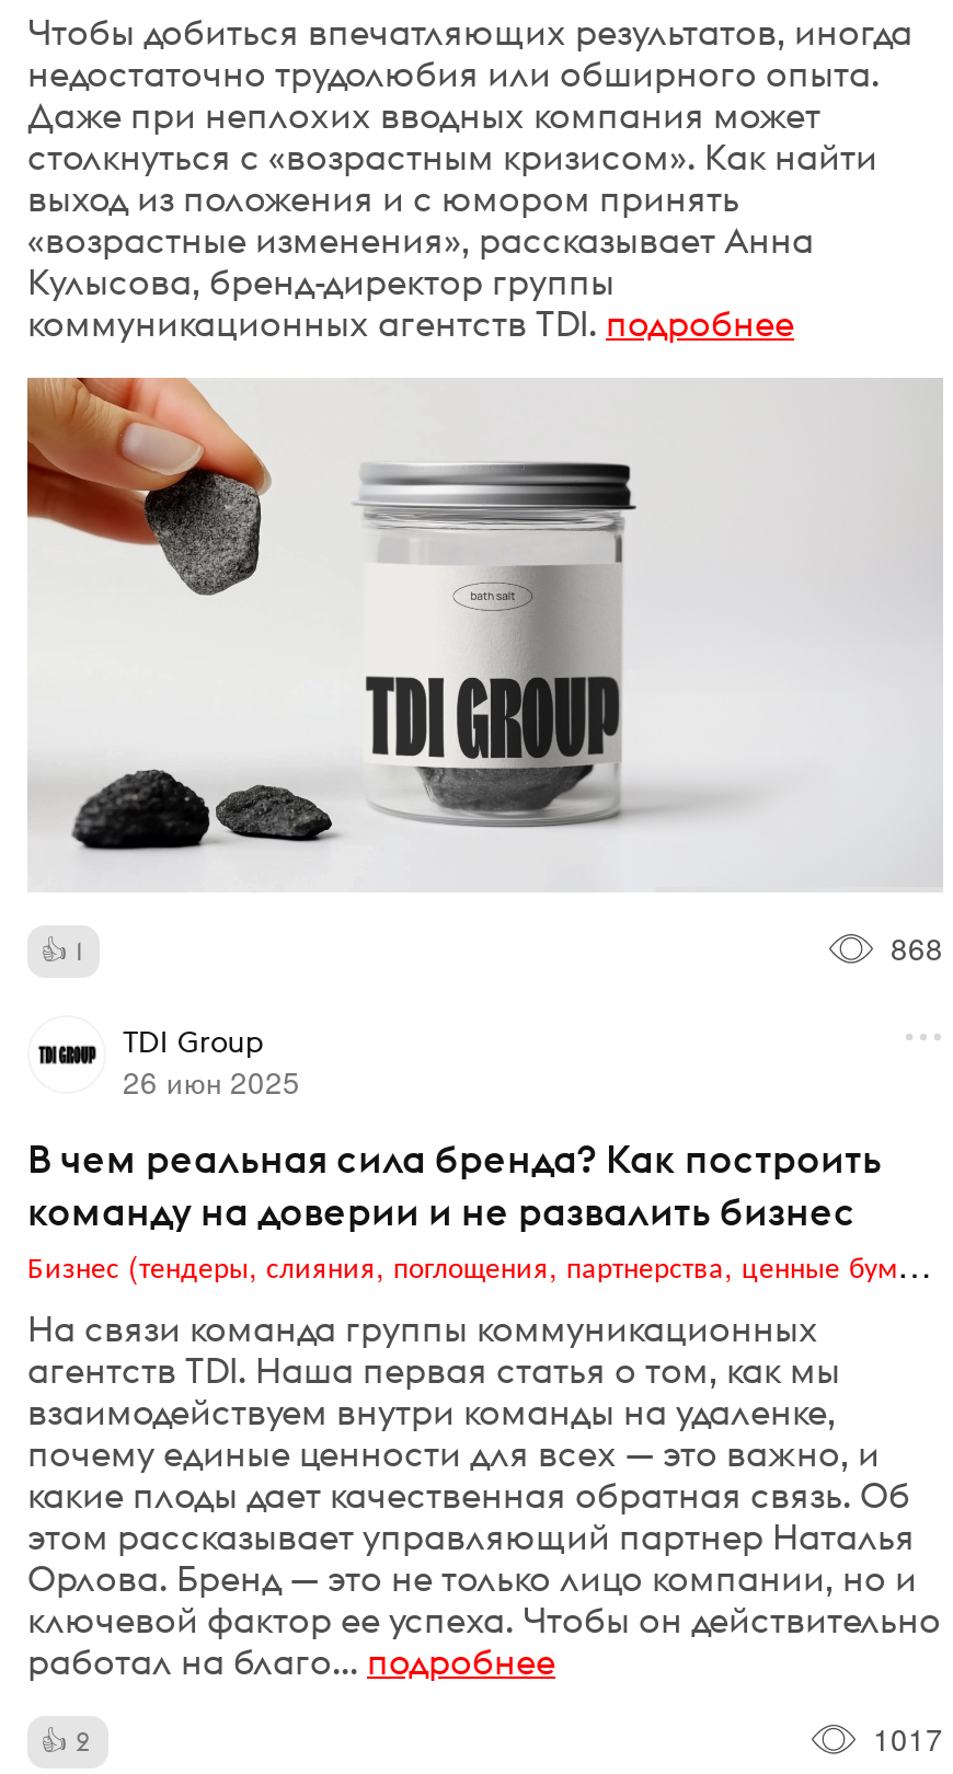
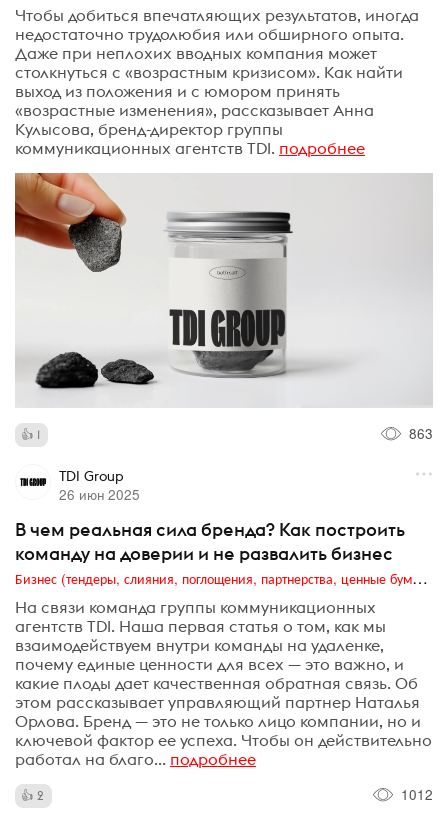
[882,926,943,970] 868 -> [405,423,433,443] 863
[864,1715,943,1759] 1017 -> [397,784,433,804] 1012

